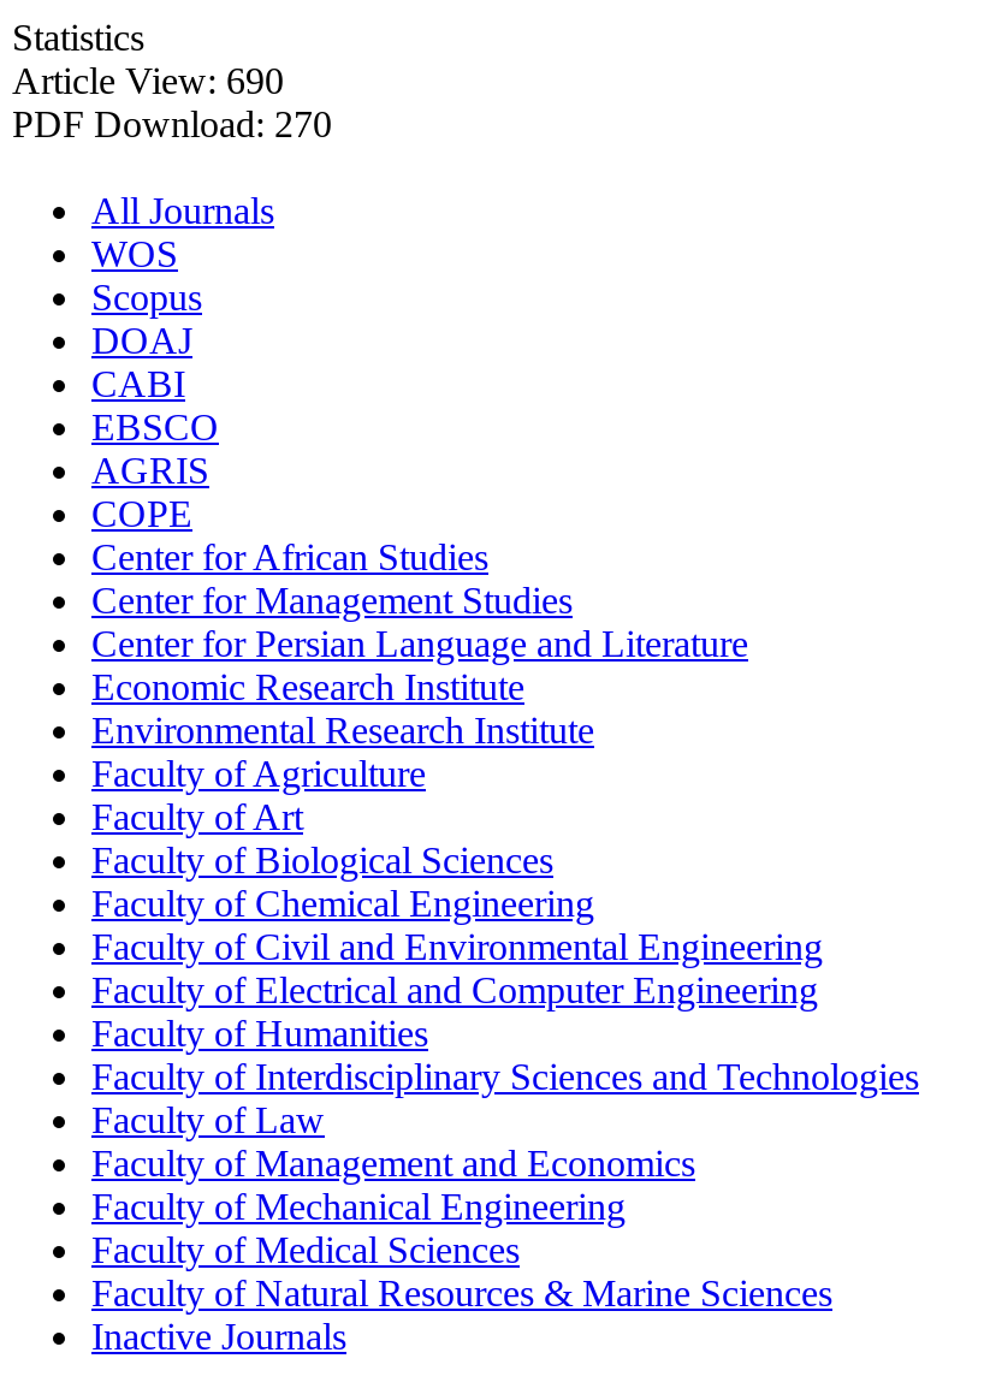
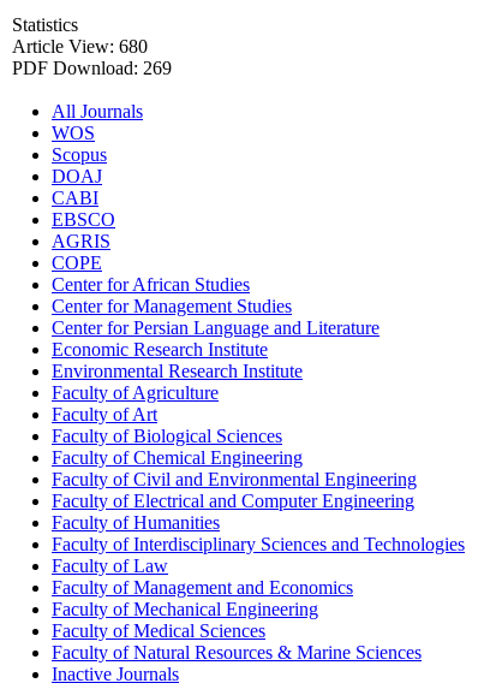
[12,60,284,101] Article View: 690 -> [12,36,148,57] Article View: 680
[12,103,332,144] PDF Download: 270 -> [12,58,172,78] PDF Download: 269

